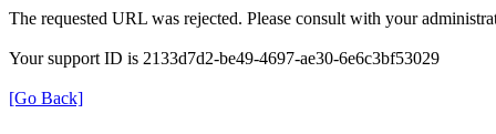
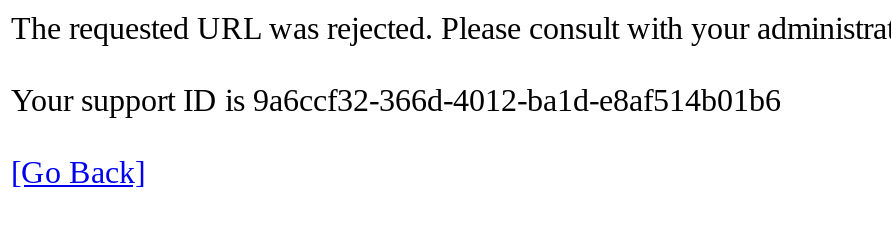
[9,49,440,68] Your support ID is 2133d7d2-be49-4697-ae30-6e6c3bf53029 -> [11,83,781,117] Your support ID is 9a6ccf32-366d-4012-ba1d-e8af514b01b6

